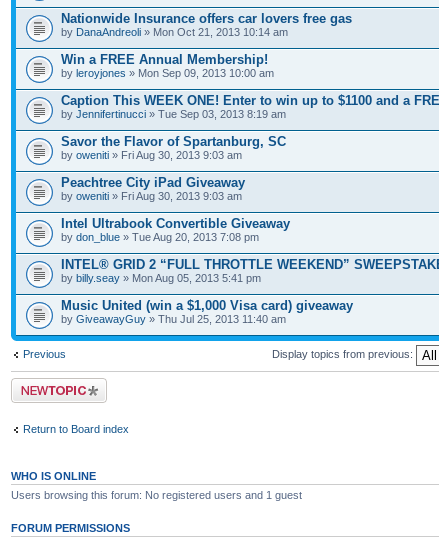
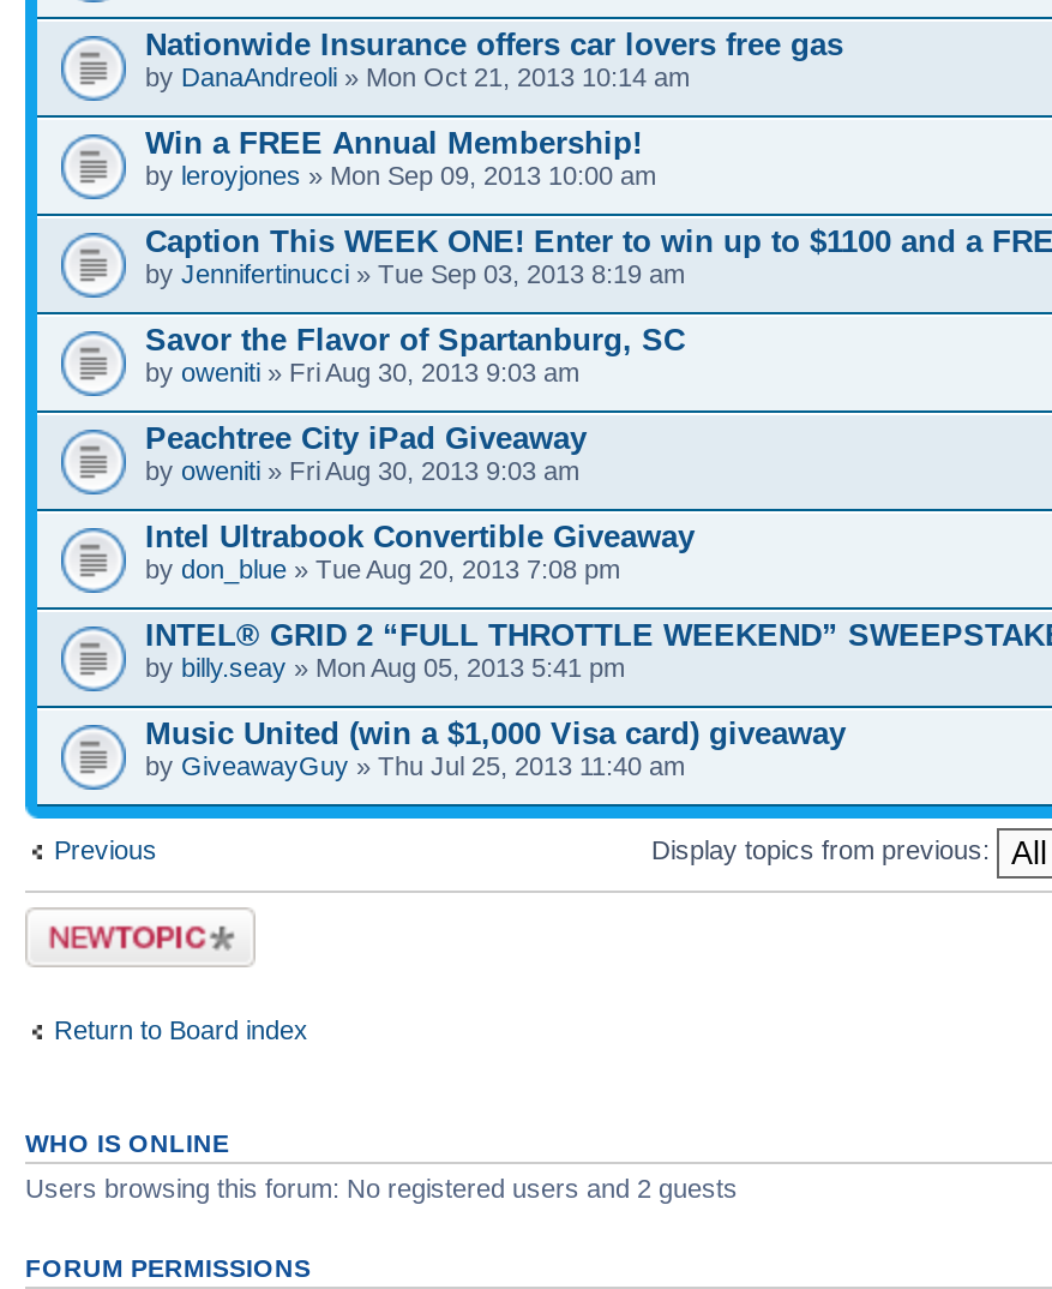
[11,488,302,500] Users browsing this forum: No registered users and 1 guest -> [25,1173,738,1201] Users browsing this forum: No registered users and 2 guests

